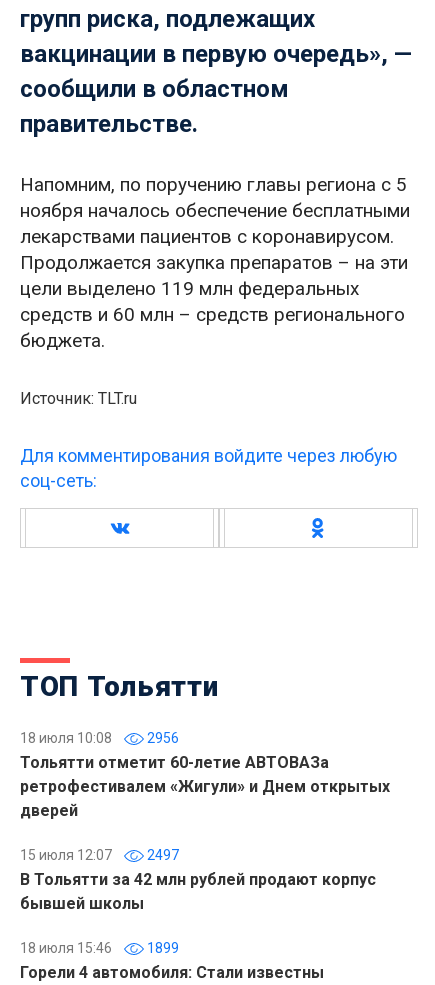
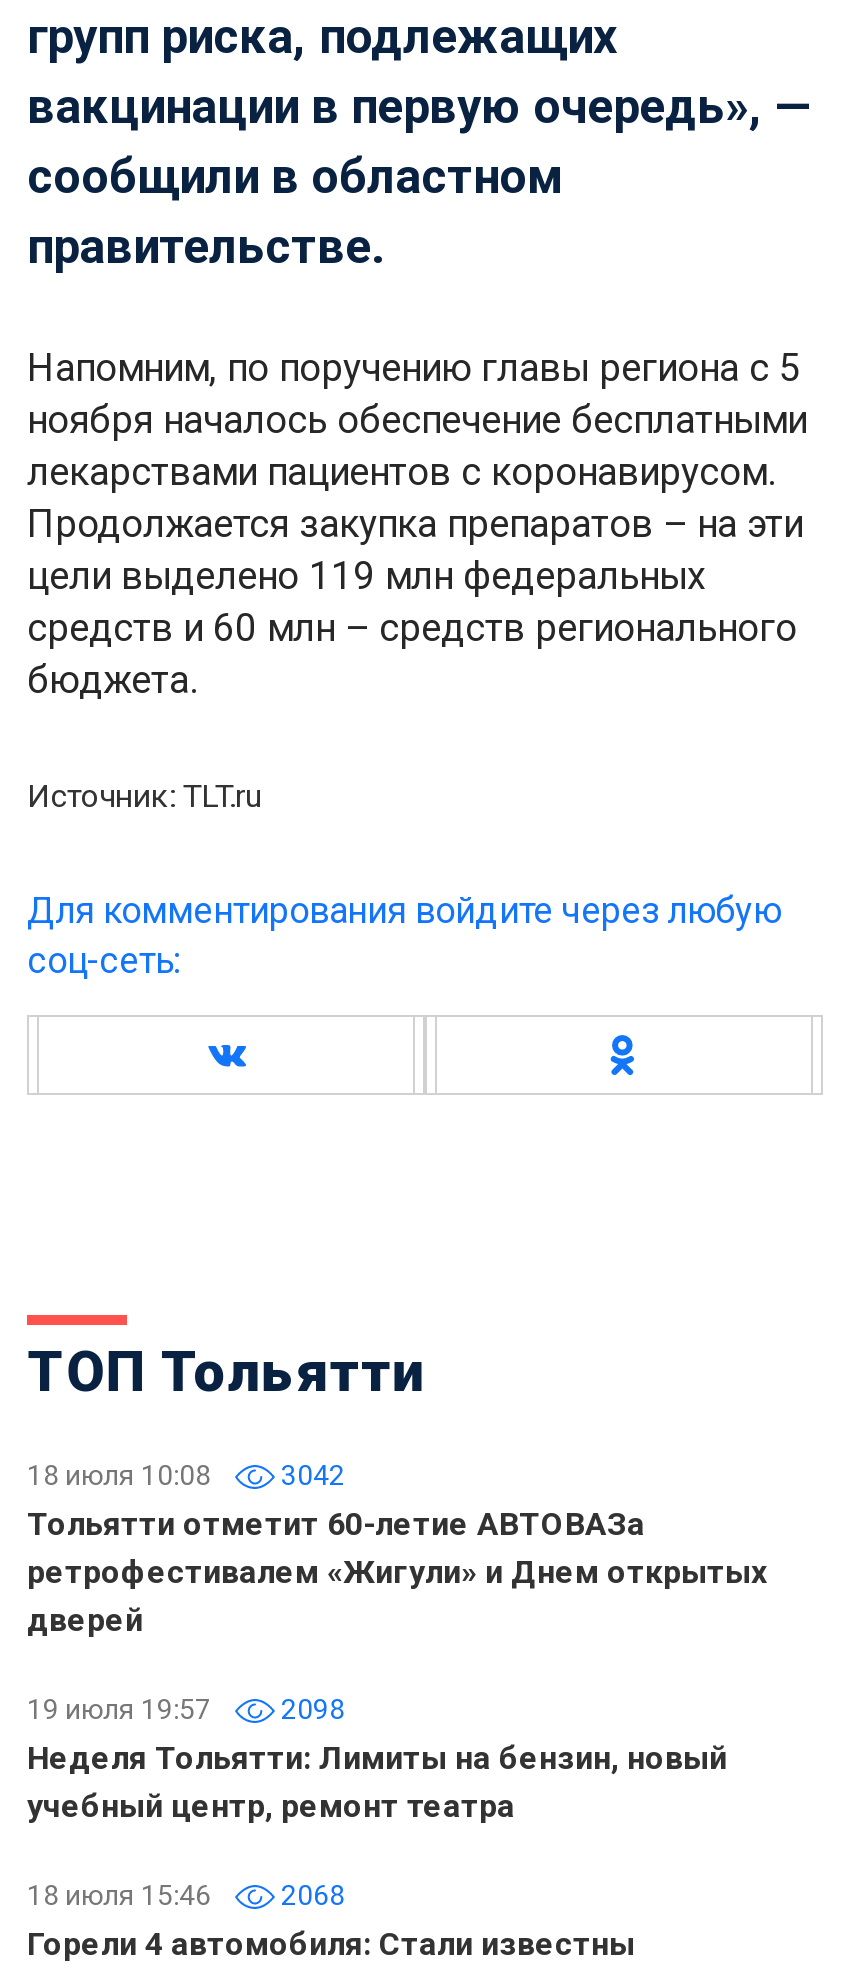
[20,730,179,746] 18 июля 10:08 2956 -> [27,1459,345,1491] 18 июля 10:08 3042
[20,847,376,913] 15 июля 12:07 | 2497 | В Тольятти за 42 млн рублей продают корпус | бывшей школы -> [27,1693,727,1825] 19 июля 19:57 | 2098 | Неделя Тольятти: Лимиты на бензин, новый | учебный центр, ремонт театра
[20,940,179,956] 18 июля 15:46 1899 -> [27,1879,345,1911] 18 июля 15:46 2068

